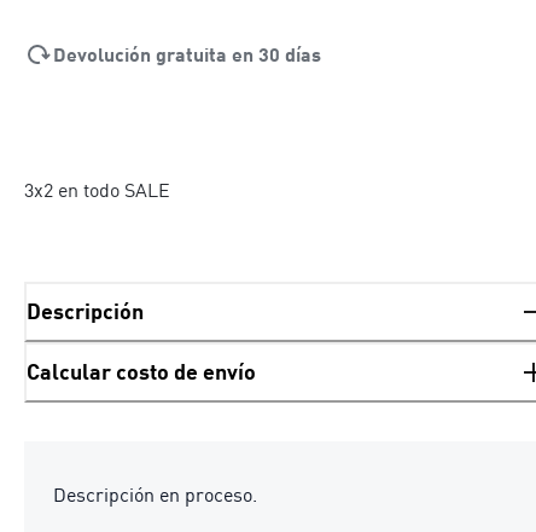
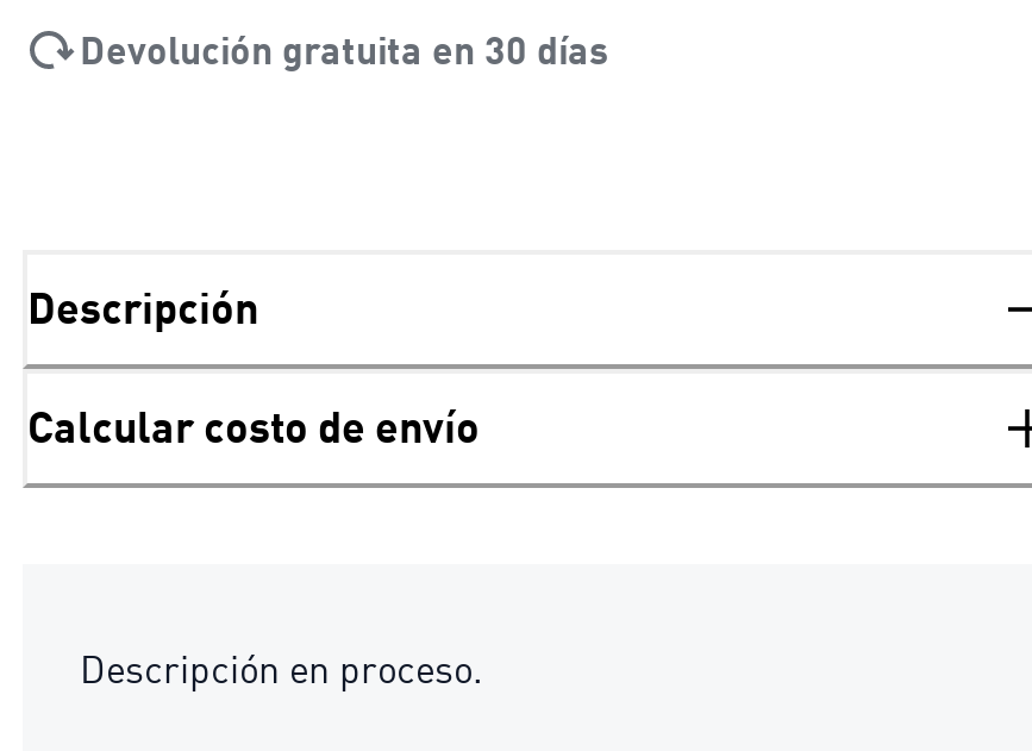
[24,177,170,201] 3x2 en todo SALE -> none

